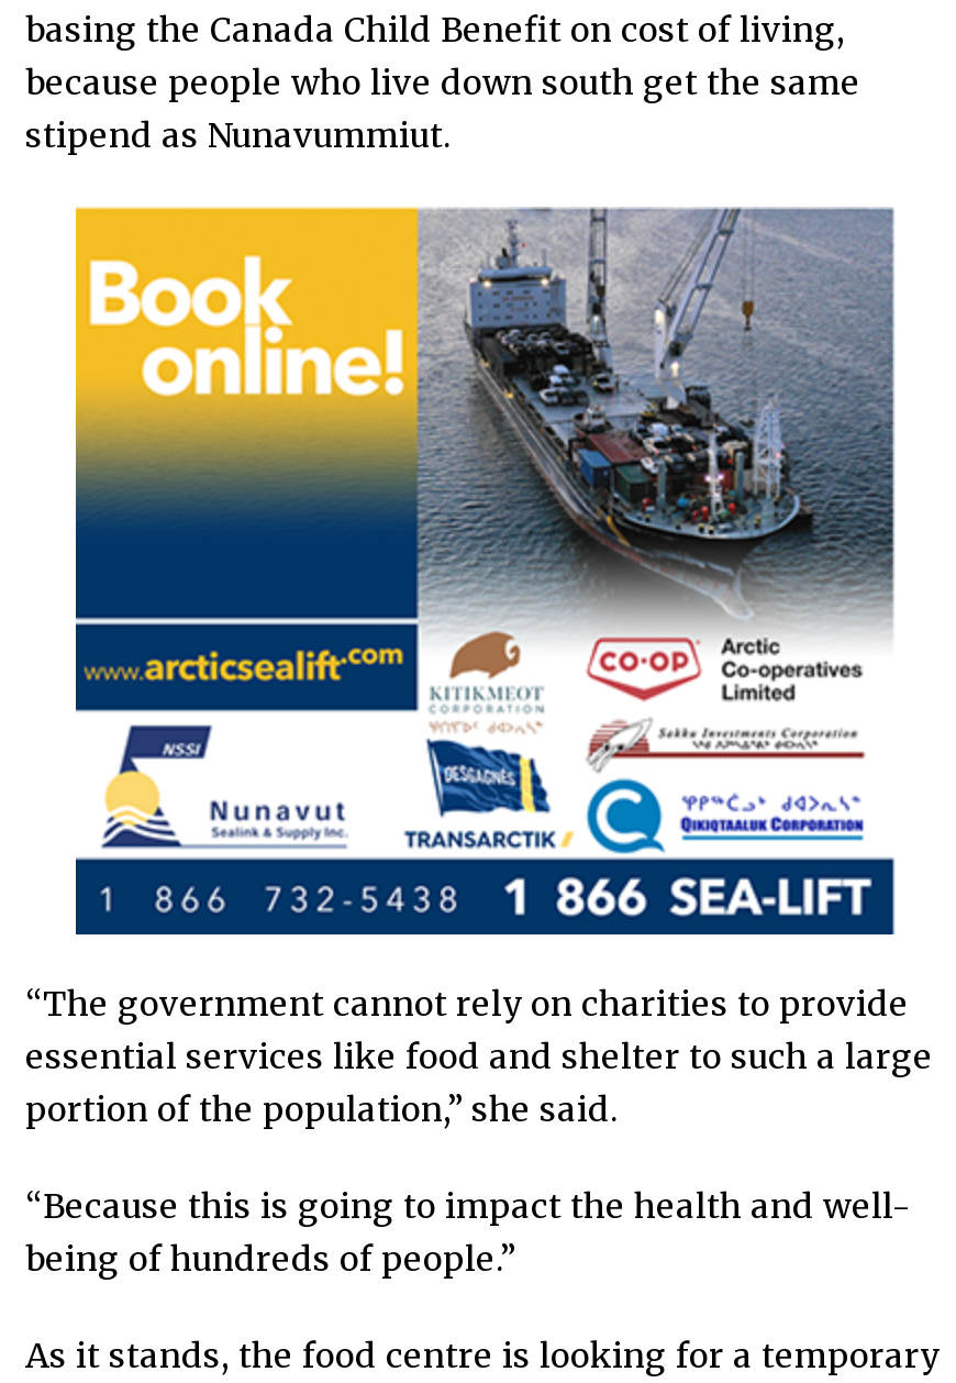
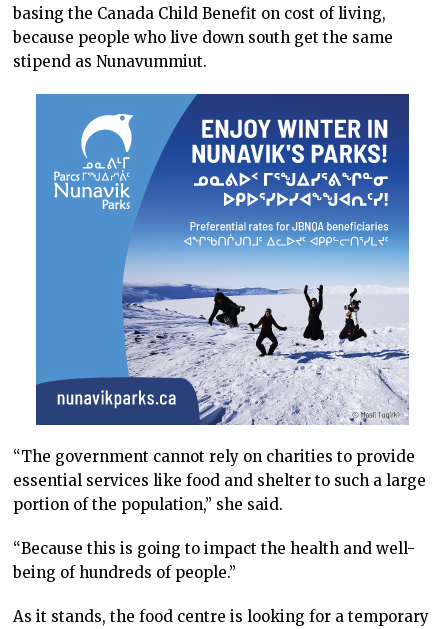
[74,204,896,937] [image] -> [35,93,410,426] [image]

